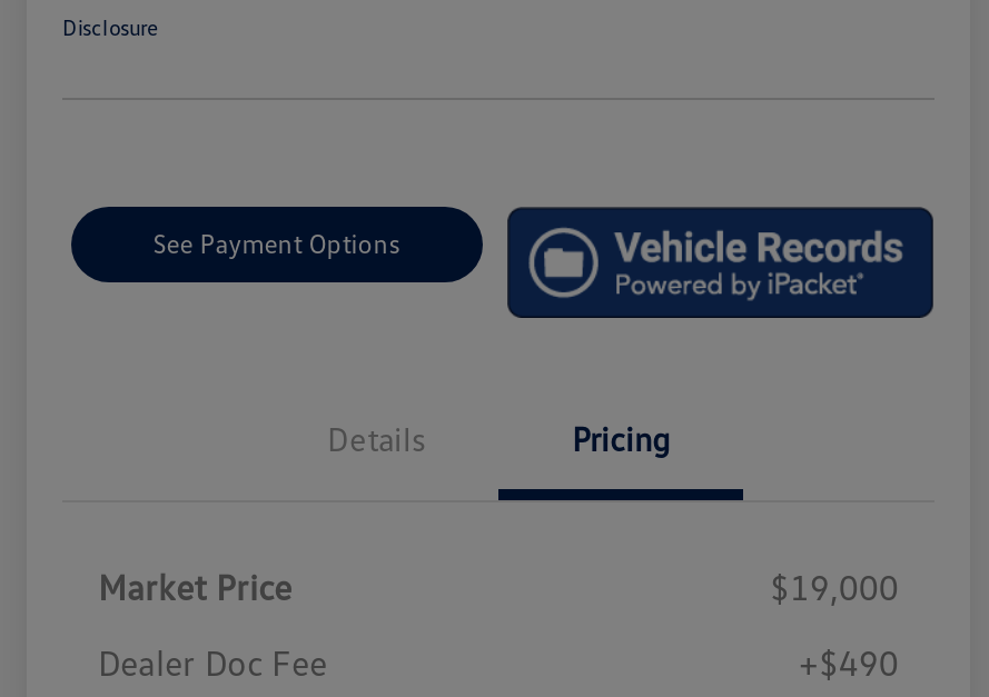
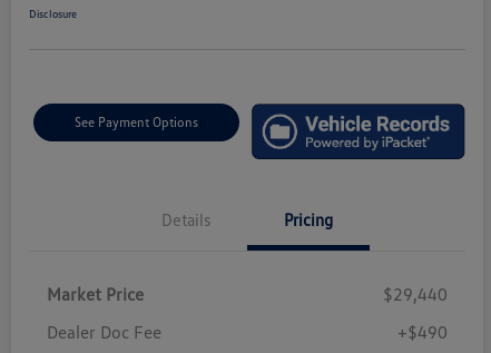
[770,565,899,609] $19,000 -> [383,283,448,305] $29,440

